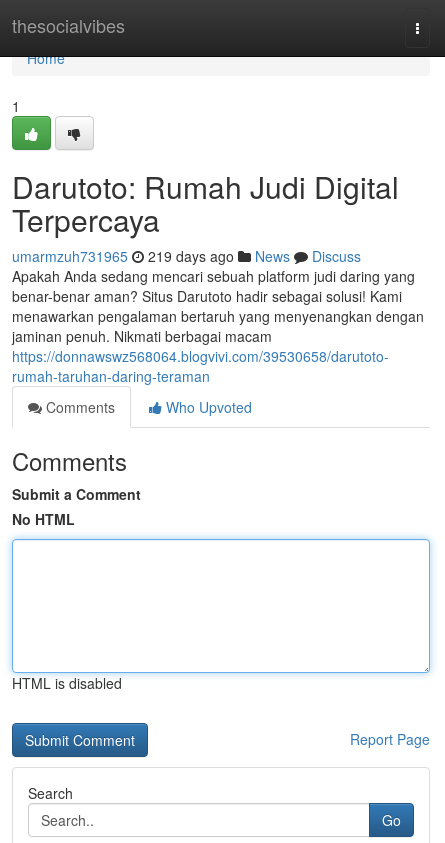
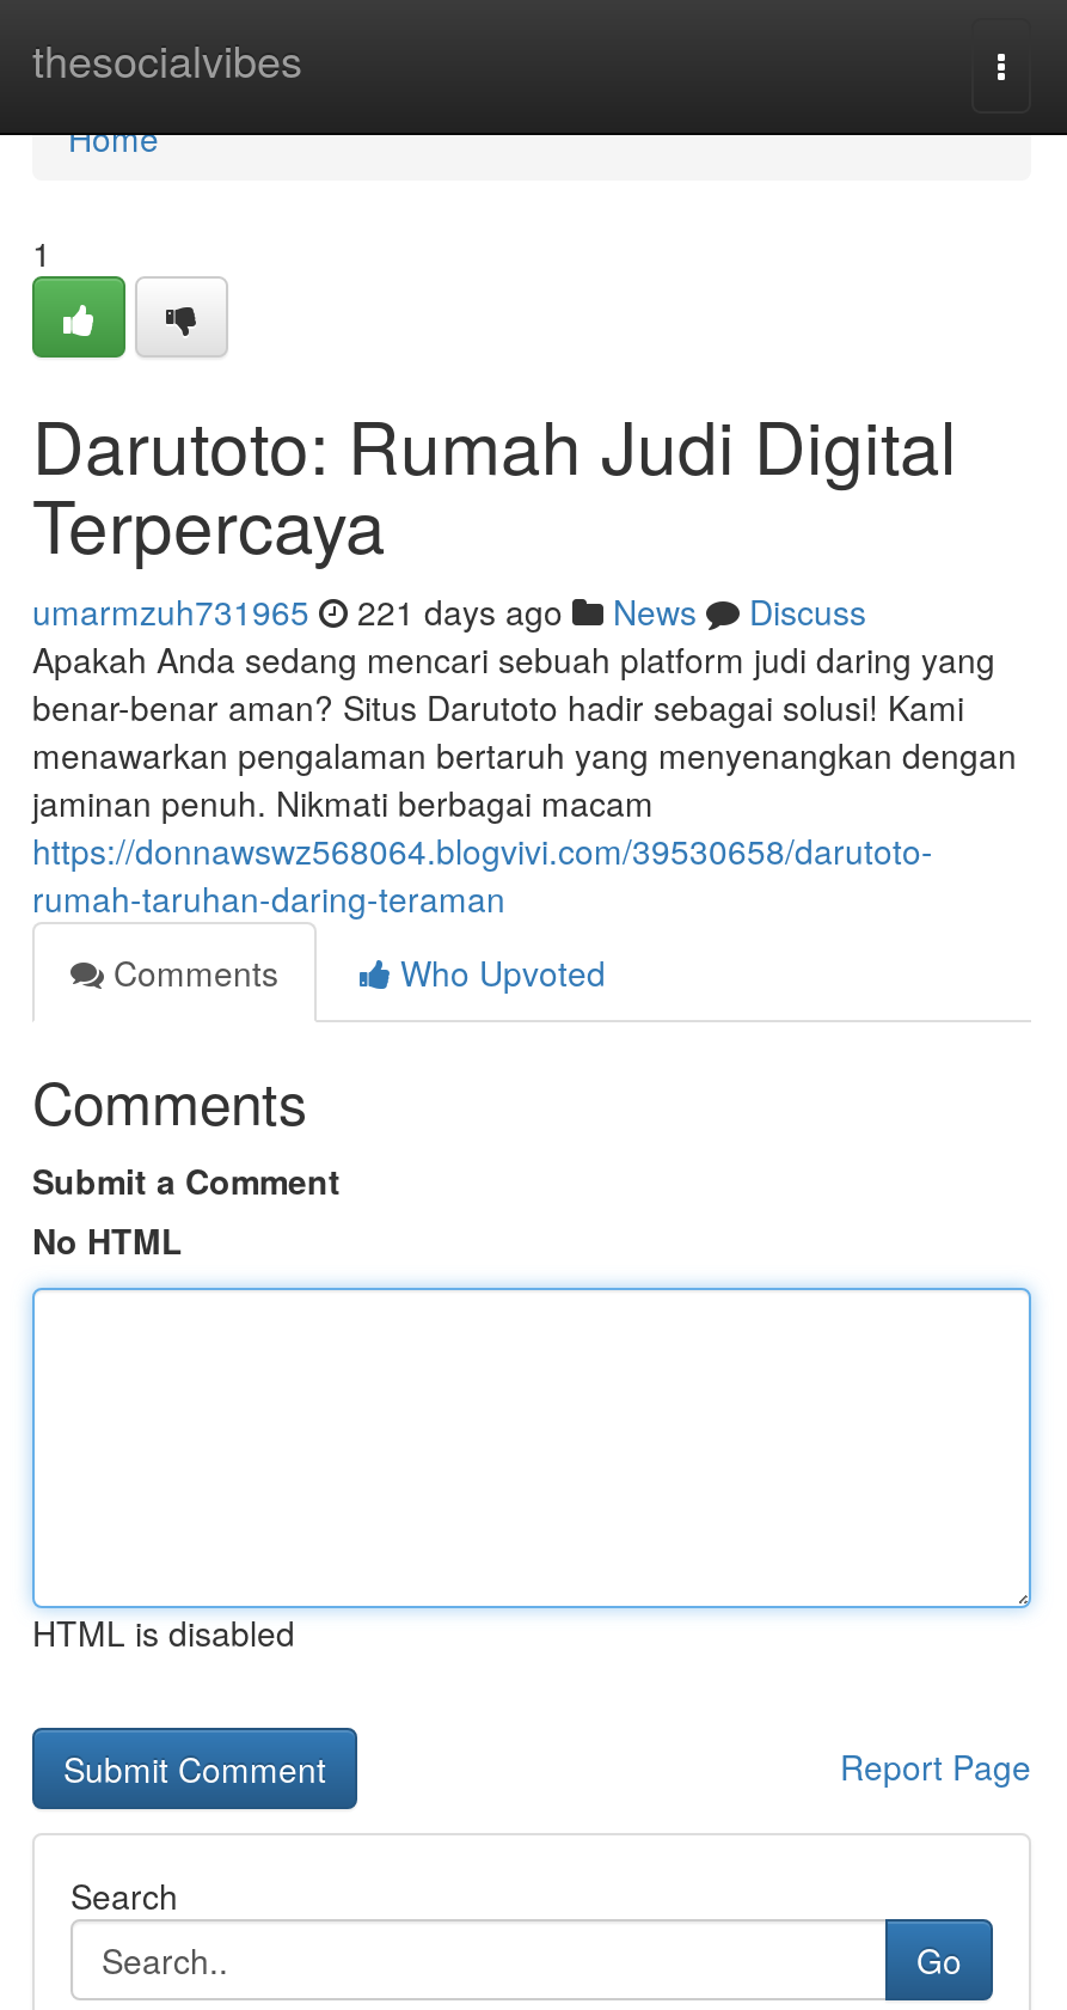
[12,246,361,266] umarmzuh731965 219 days ago News Discuss -> [32,587,866,635] umarmzuh731965 221 days ago News Discuss

